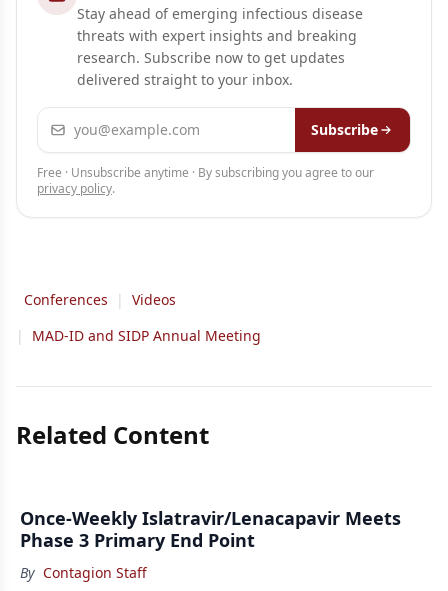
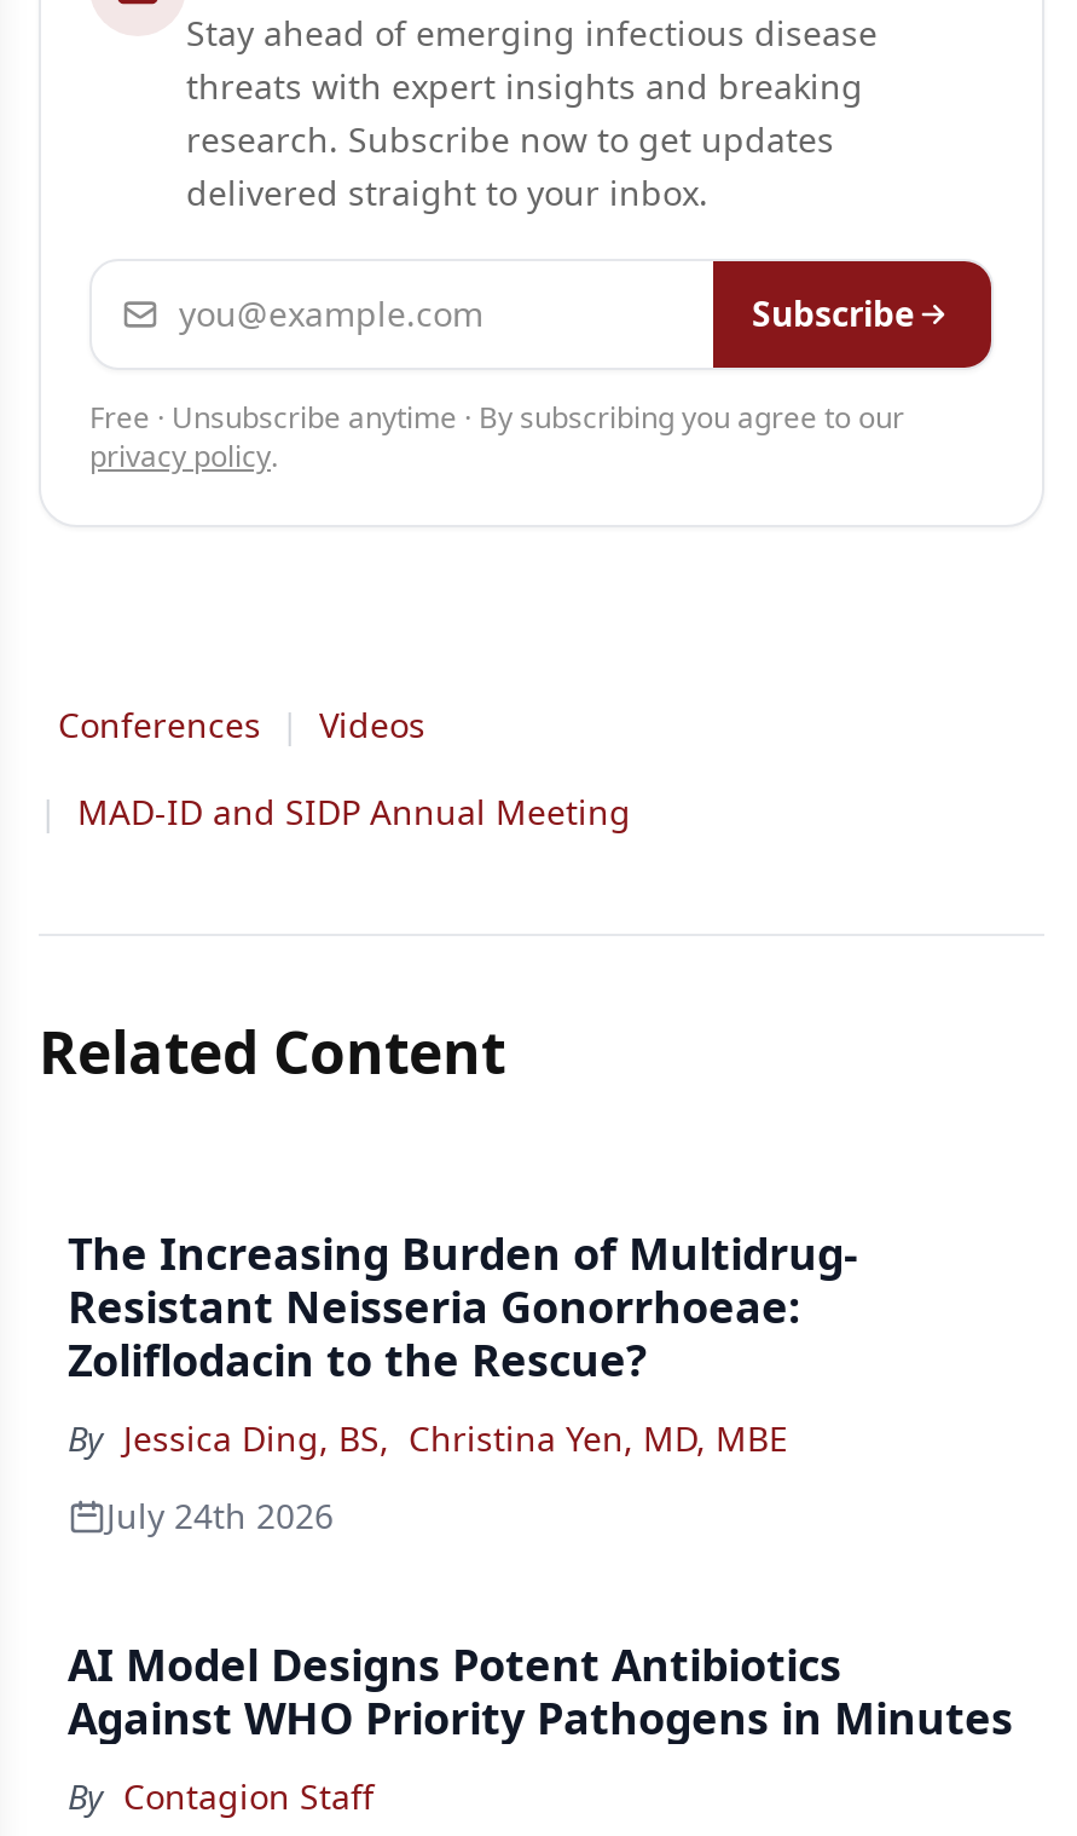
[20,506,401,552] Once-Weekly Islatravir/Lenacapavir Meets | Phase 3 Primary End Point -> [68,1224,1013,1746] The Increasing Burden of Multidrug- | Resistant Neisseria Gonorrhoeae: | Zoliflodacin to the Rescue? | By Jessica Ding, BS, Christina Yen, MD, MBE | July 24th 2026 | AI Model Designs Potent Antibiotics | Against WHO Priority Pathogens in Minutes

